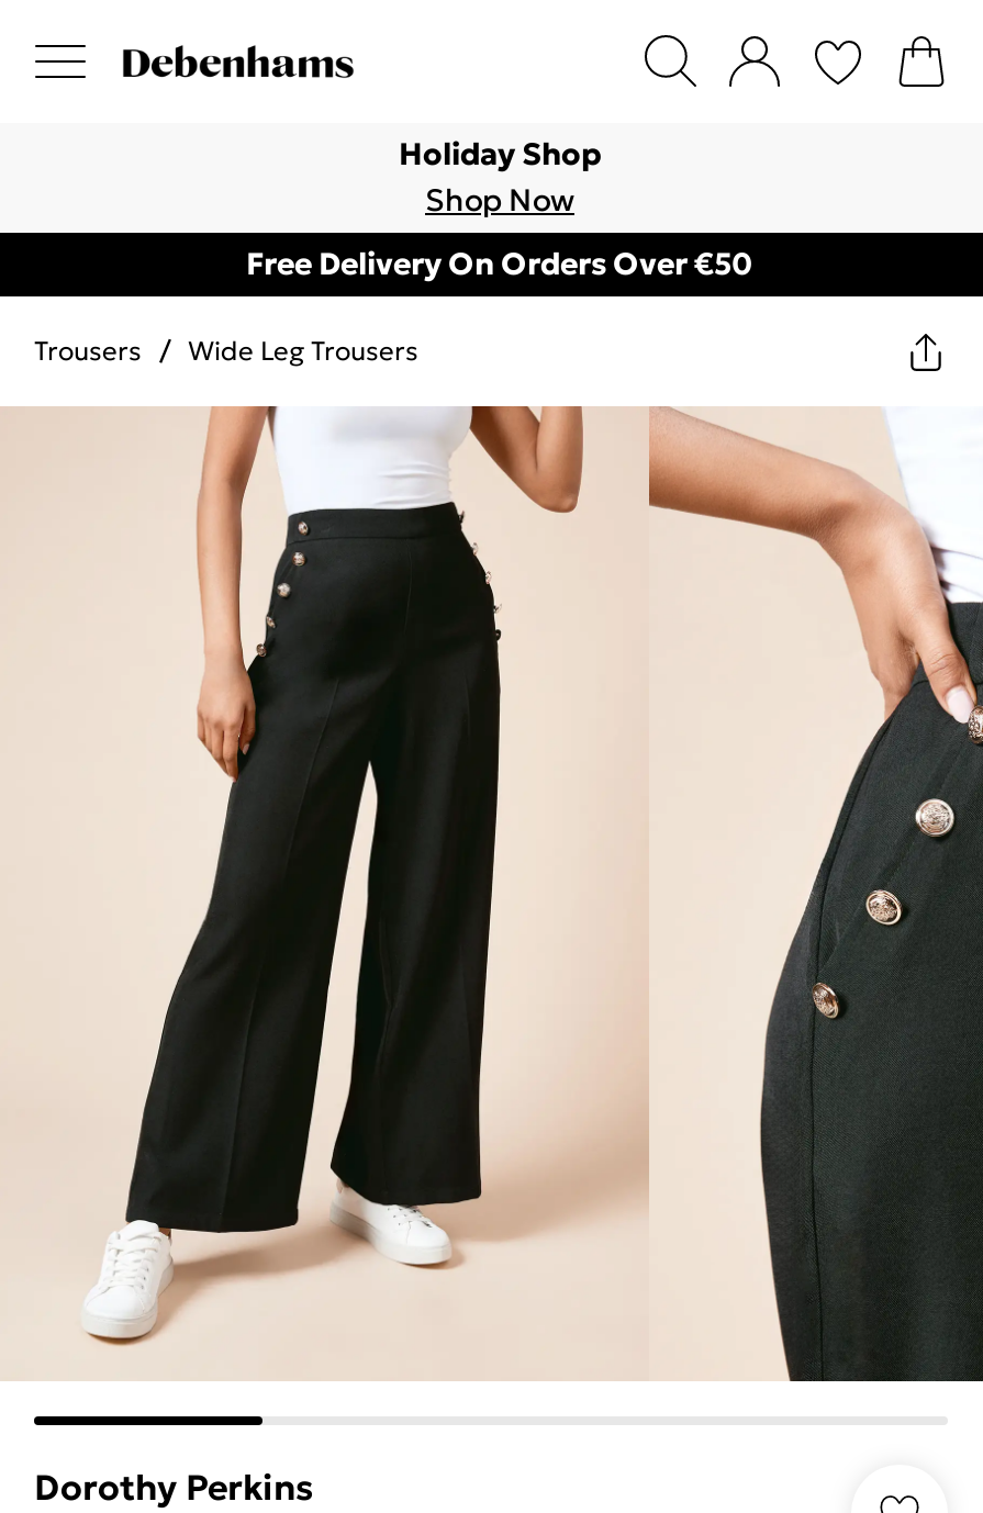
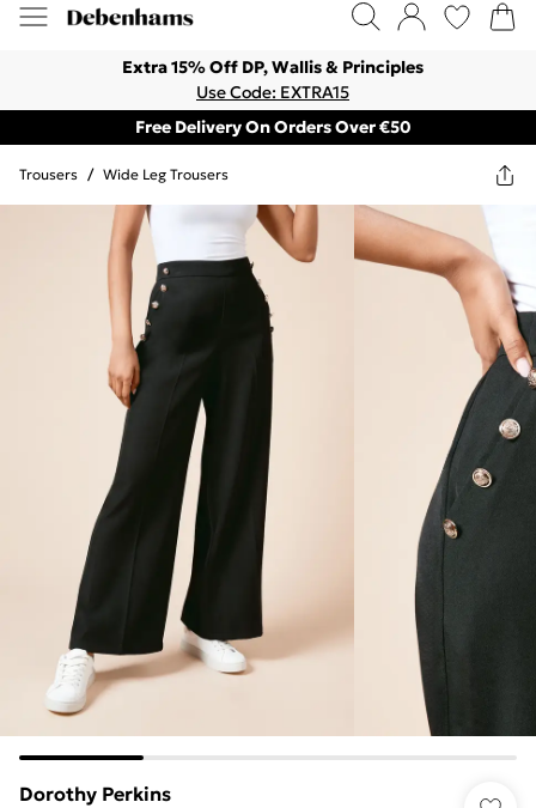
[399,134,601,220] Holiday Shop | Shop Now -> [122,56,424,103] Extra 15% Off DP, Wallis & Principles | Use Code: EXTRA15

